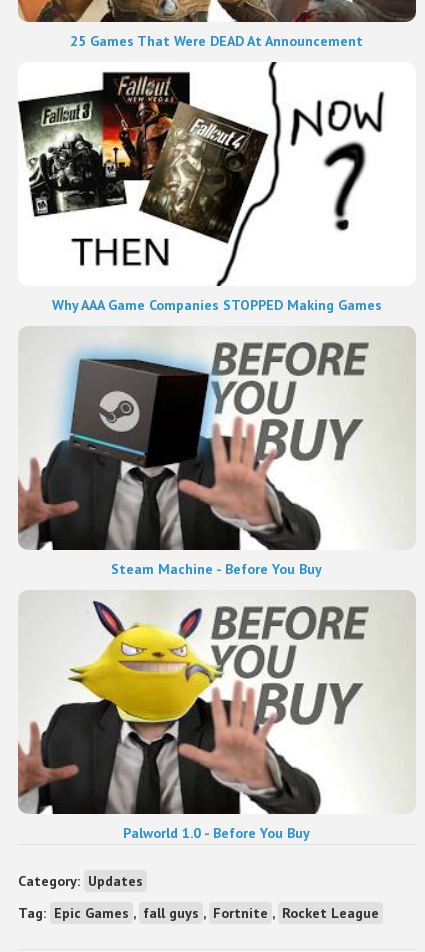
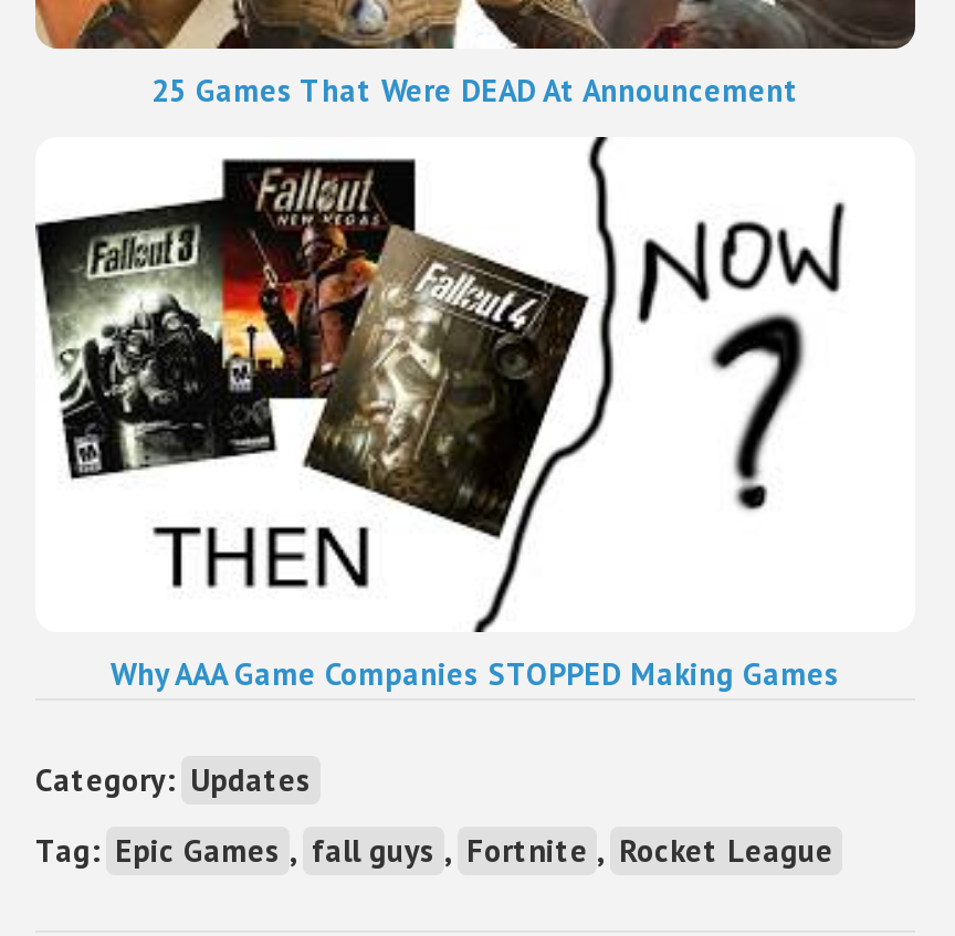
[18,327,416,578] [image] | Steam Machine - Before You Buy -> none
[17,591,415,842] [image] | Palworld 1.0 - Before You Buy -> none

